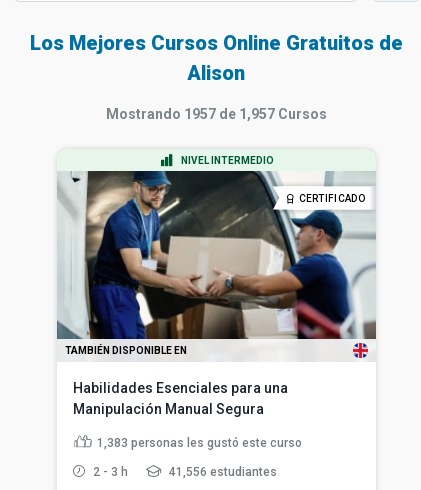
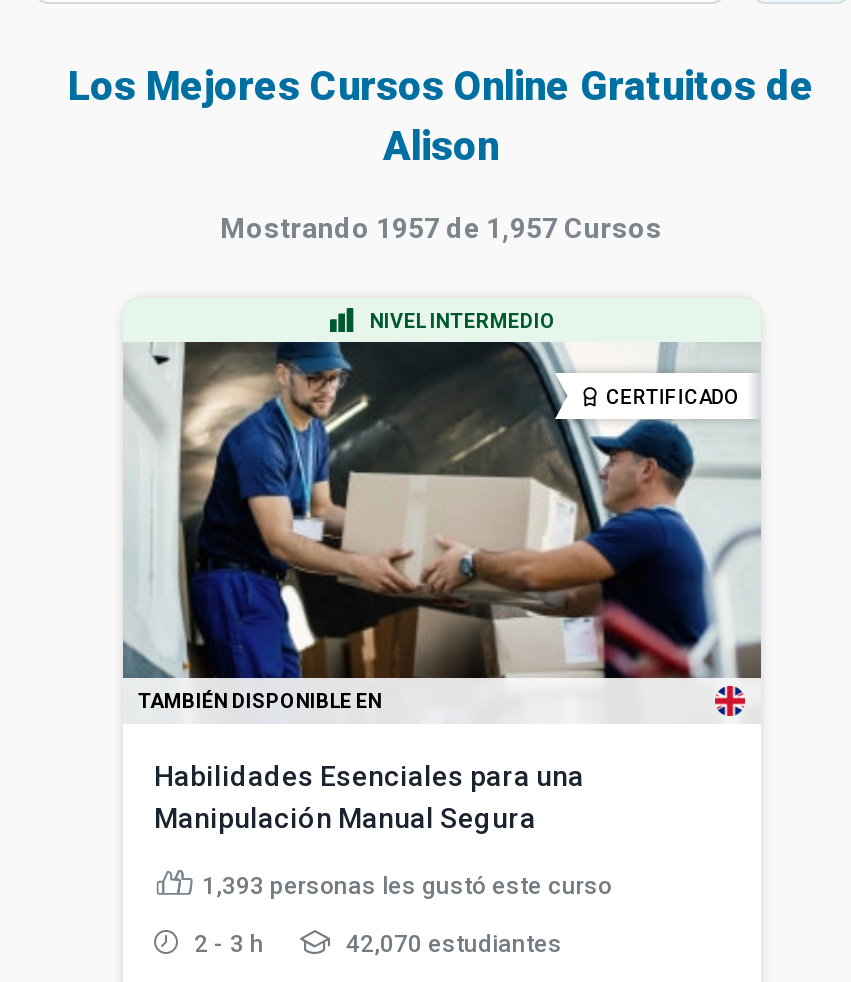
[96,436,301,450] 1,383 personas les gustó este curso -> [202,872,612,900] 1,393 personas les gustó este curso
[165,464,276,478] 41,556 estudiantes -> [340,929,562,957] 42,070 estudiantes

